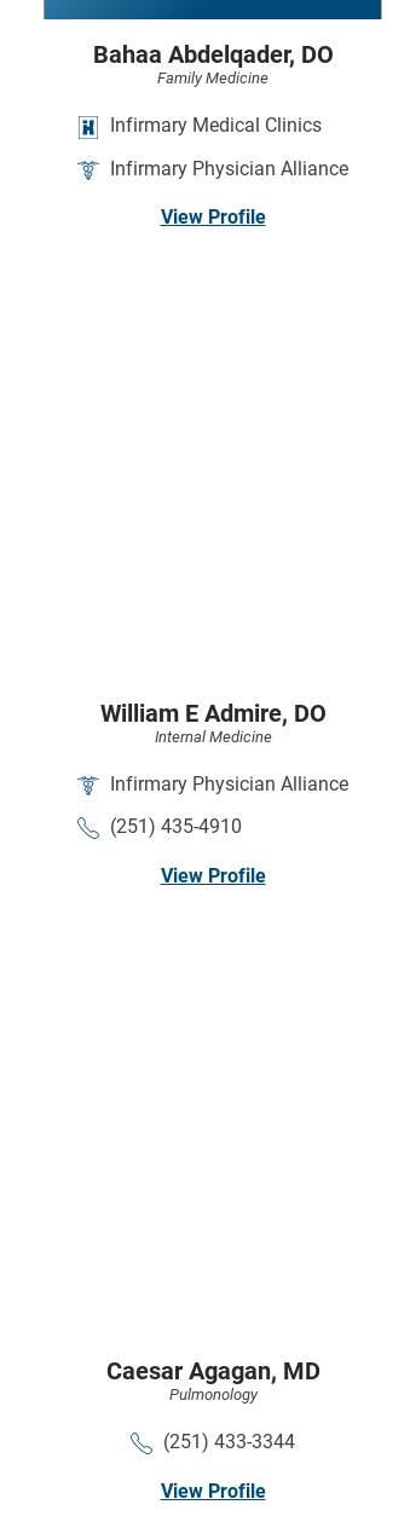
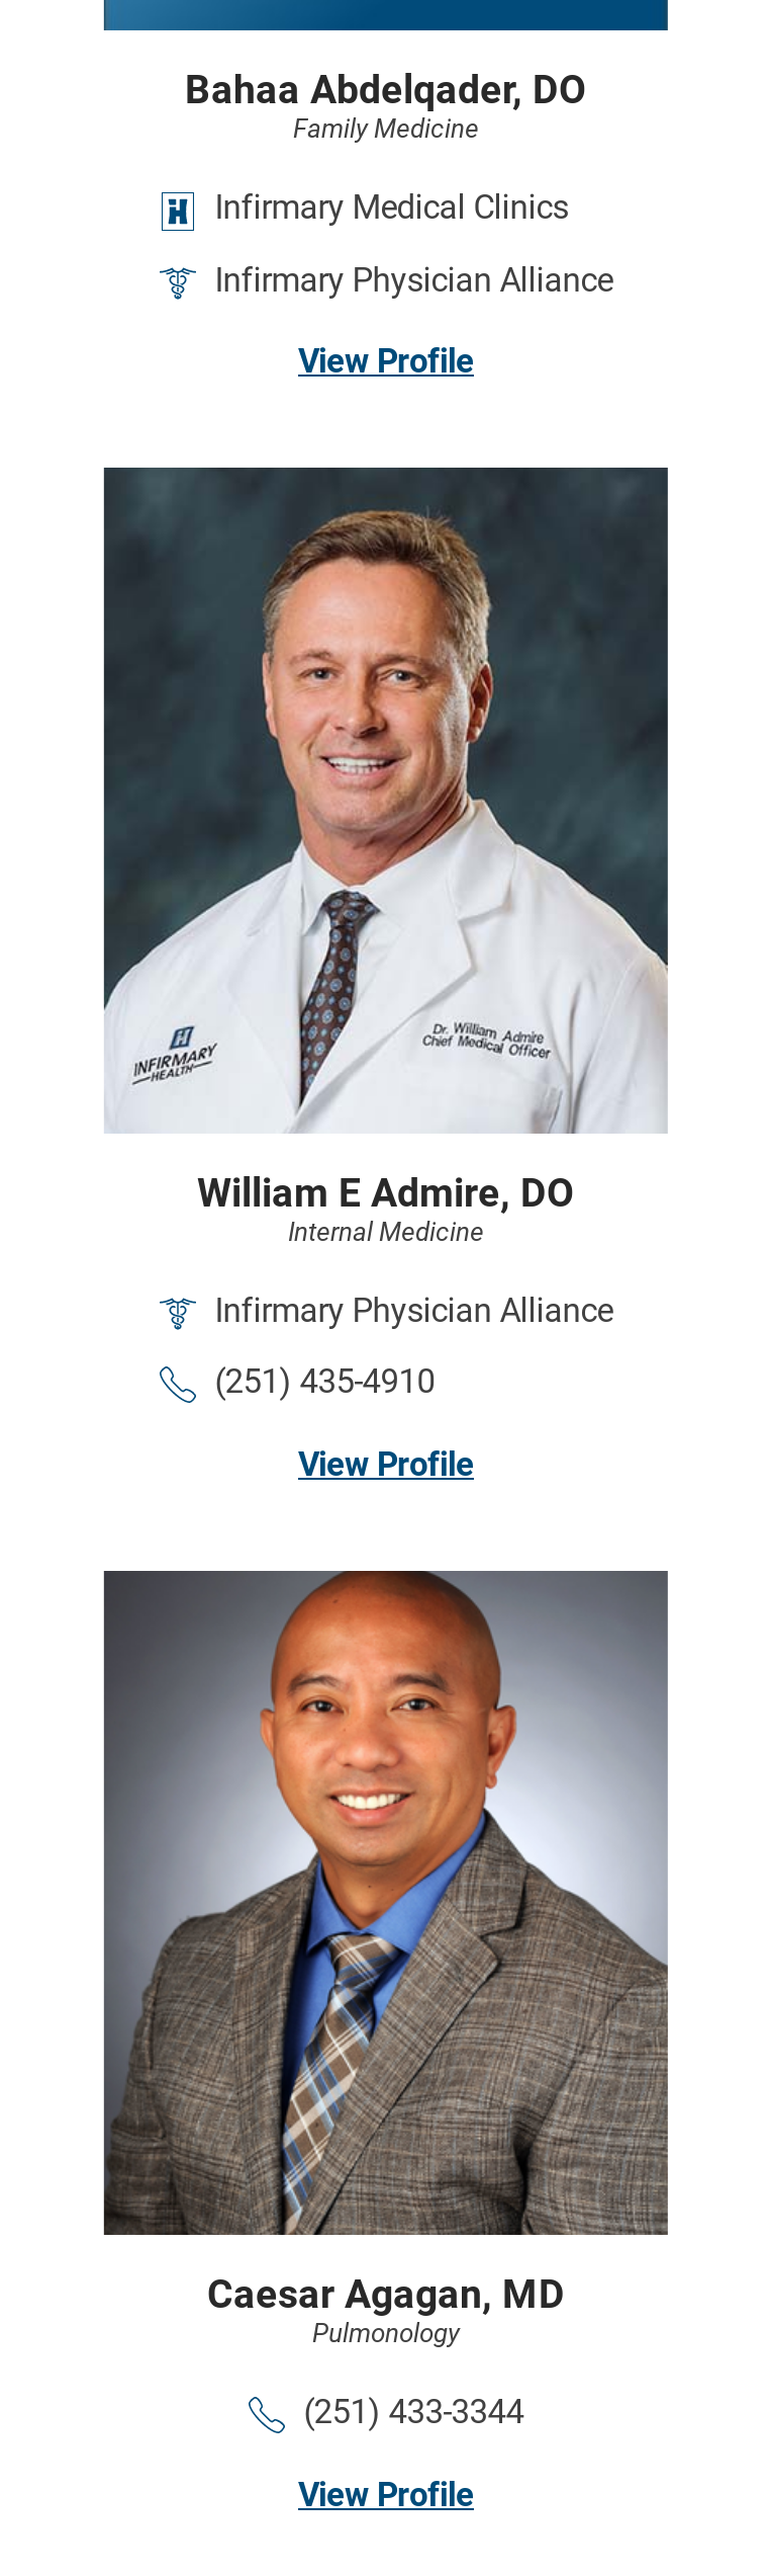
none -> [101,466,671,1136] [image]
none -> [101,1569,671,2237] [image]

